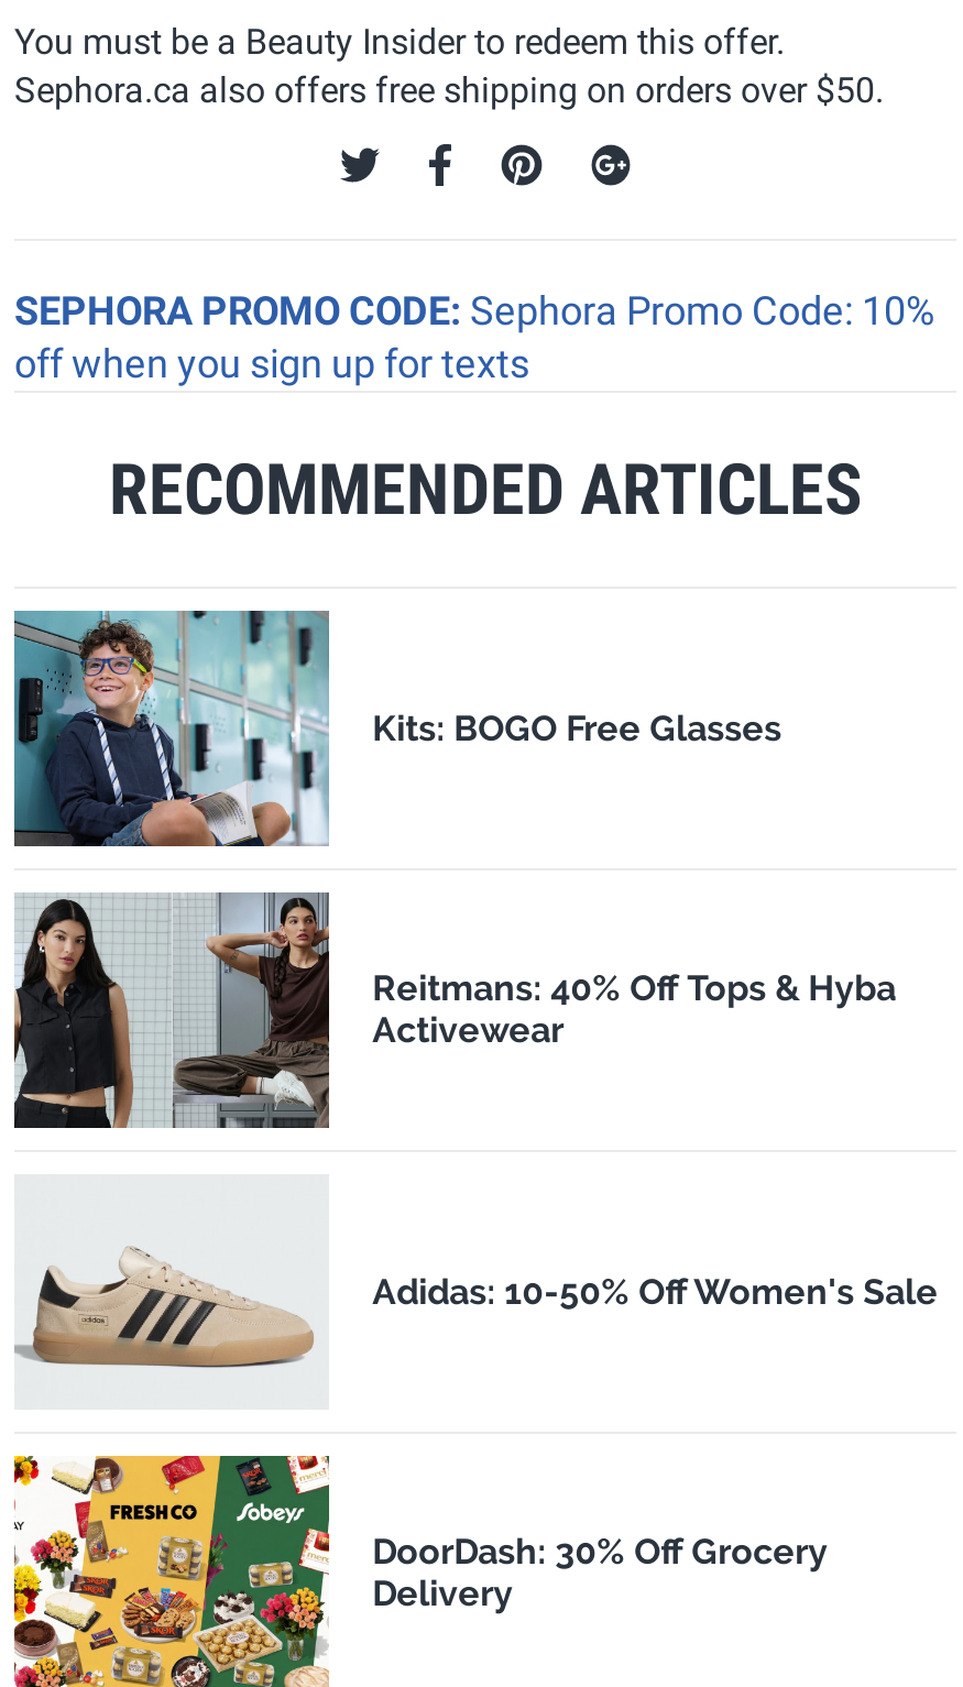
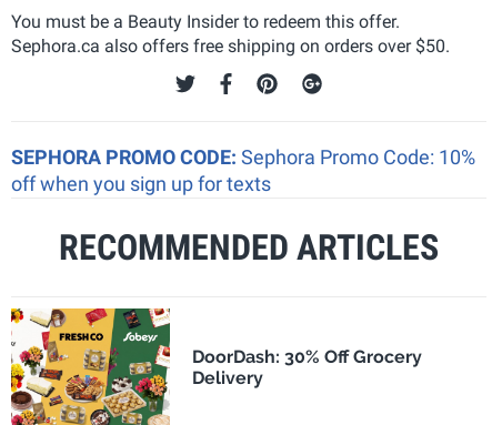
[12,609,782,848] [image] | Kits: BOGO Free Glasses -> none
[12,890,896,1130] [image] | Reitmans: 40% Off Tops & Hyba | Activewear -> none
[14,1245,938,1370] [image] | Adidas: 10-50% Off Women's Sale -> none

